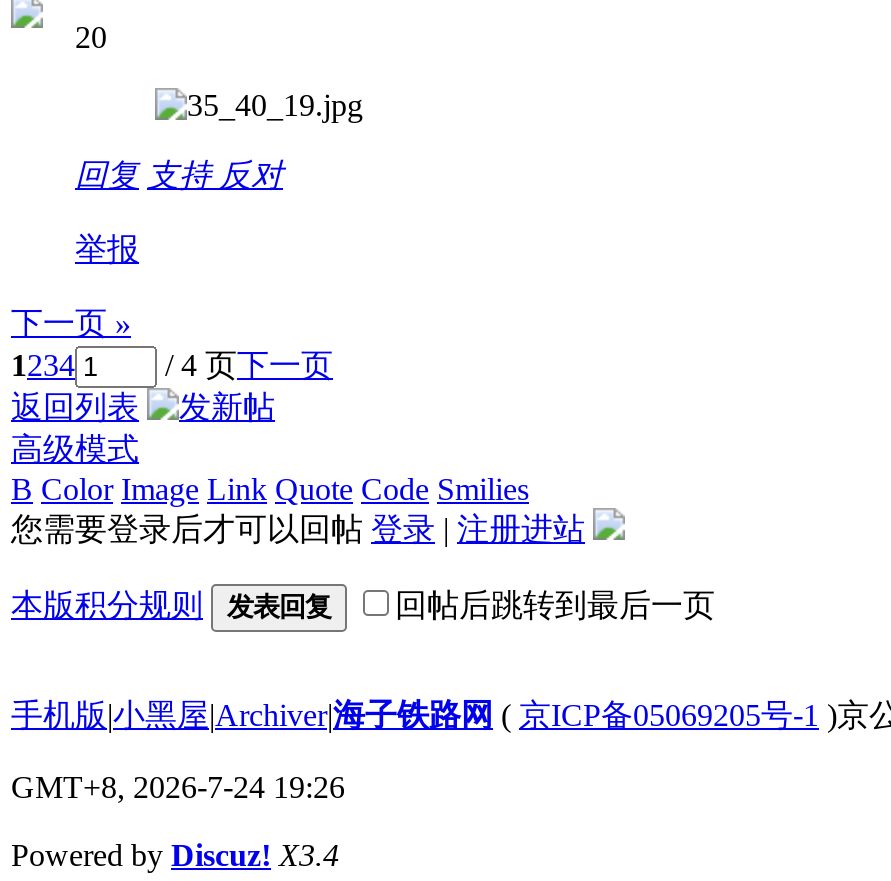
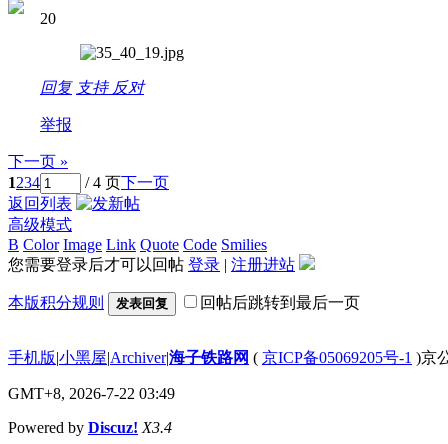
[11,770,345,804] GMT+8, 2026-7-24 19:26 -> [8,385,175,402] GMT+8, 2026-7-22 03:49

